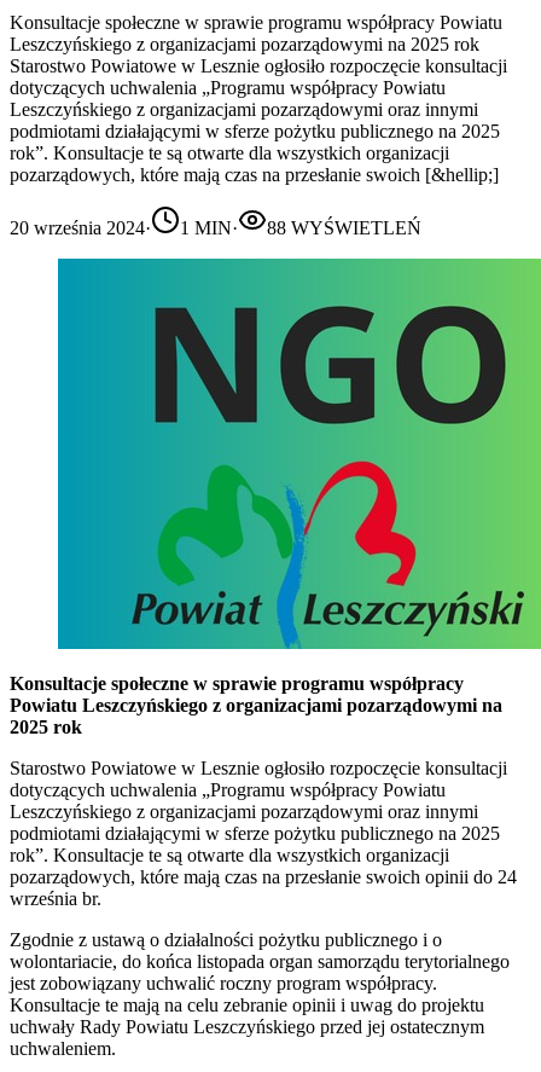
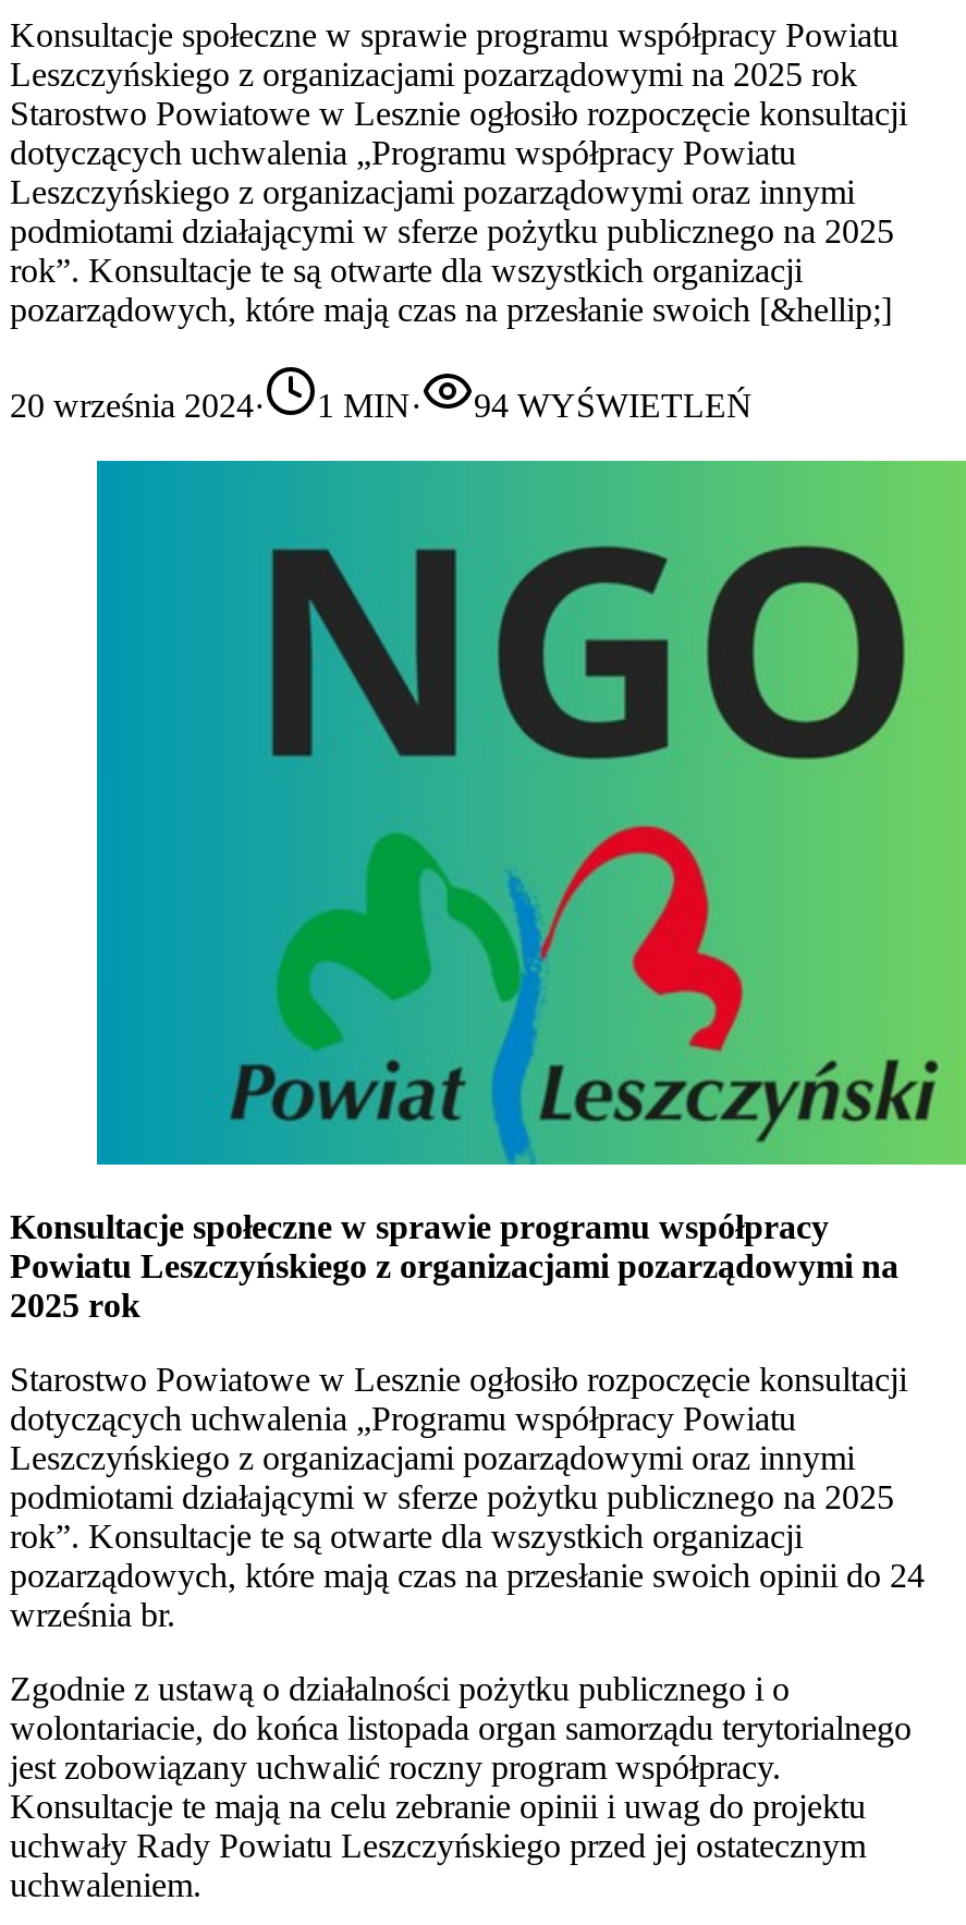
[10,217,421,238] 20 września 2024· 1 MIN· 88 WYŚWIETLEŃ -> [10,386,753,423] 20 września 2024· 1 MIN· 94 WYŚWIETLEŃ

